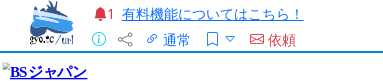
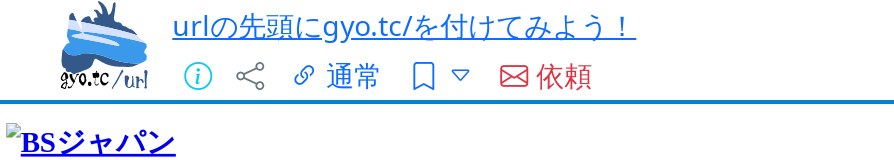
[107,4,304,23] 1 有料機能についてはこちら！ -> [172,6,636,44] urlの先頭にgyo.tc/を付けてみよう！

